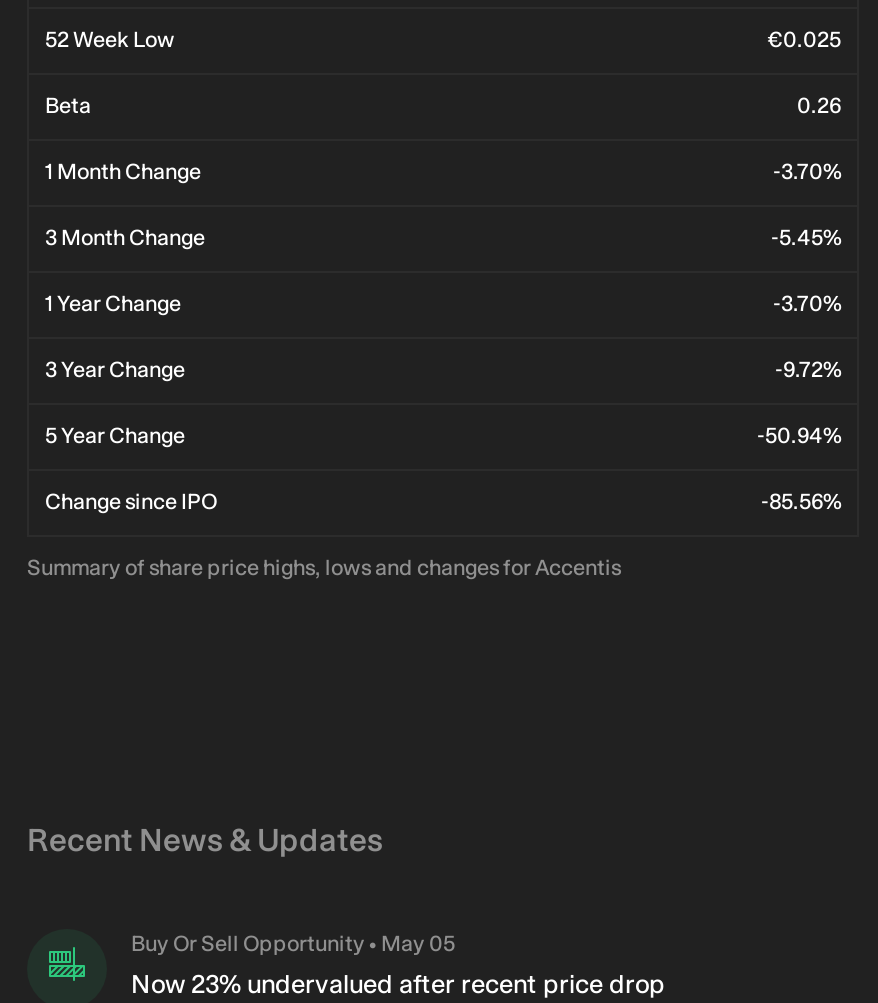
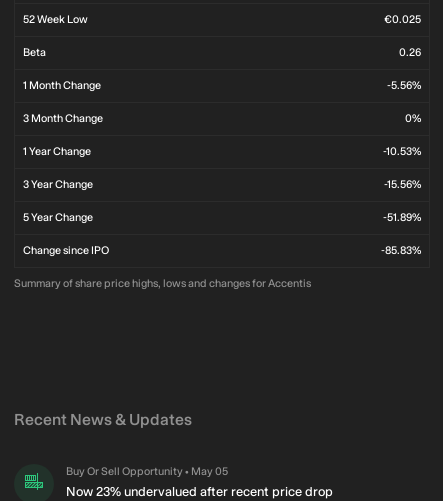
[773,158,841,184] -3.70% -> [387,79,421,92] -5.56%
[771,224,841,250] -5.45% -> [405,112,421,125] 0%
[773,290,841,316] -3.70% -> [383,145,421,158] -10.53%
[775,356,841,382] -9.72% -> [384,178,421,191] -15.56%
[757,422,841,448] -50.94% -> [383,211,421,224] -51.89%
[761,488,841,514] -85.56% -> [381,244,421,257] -85.83%

